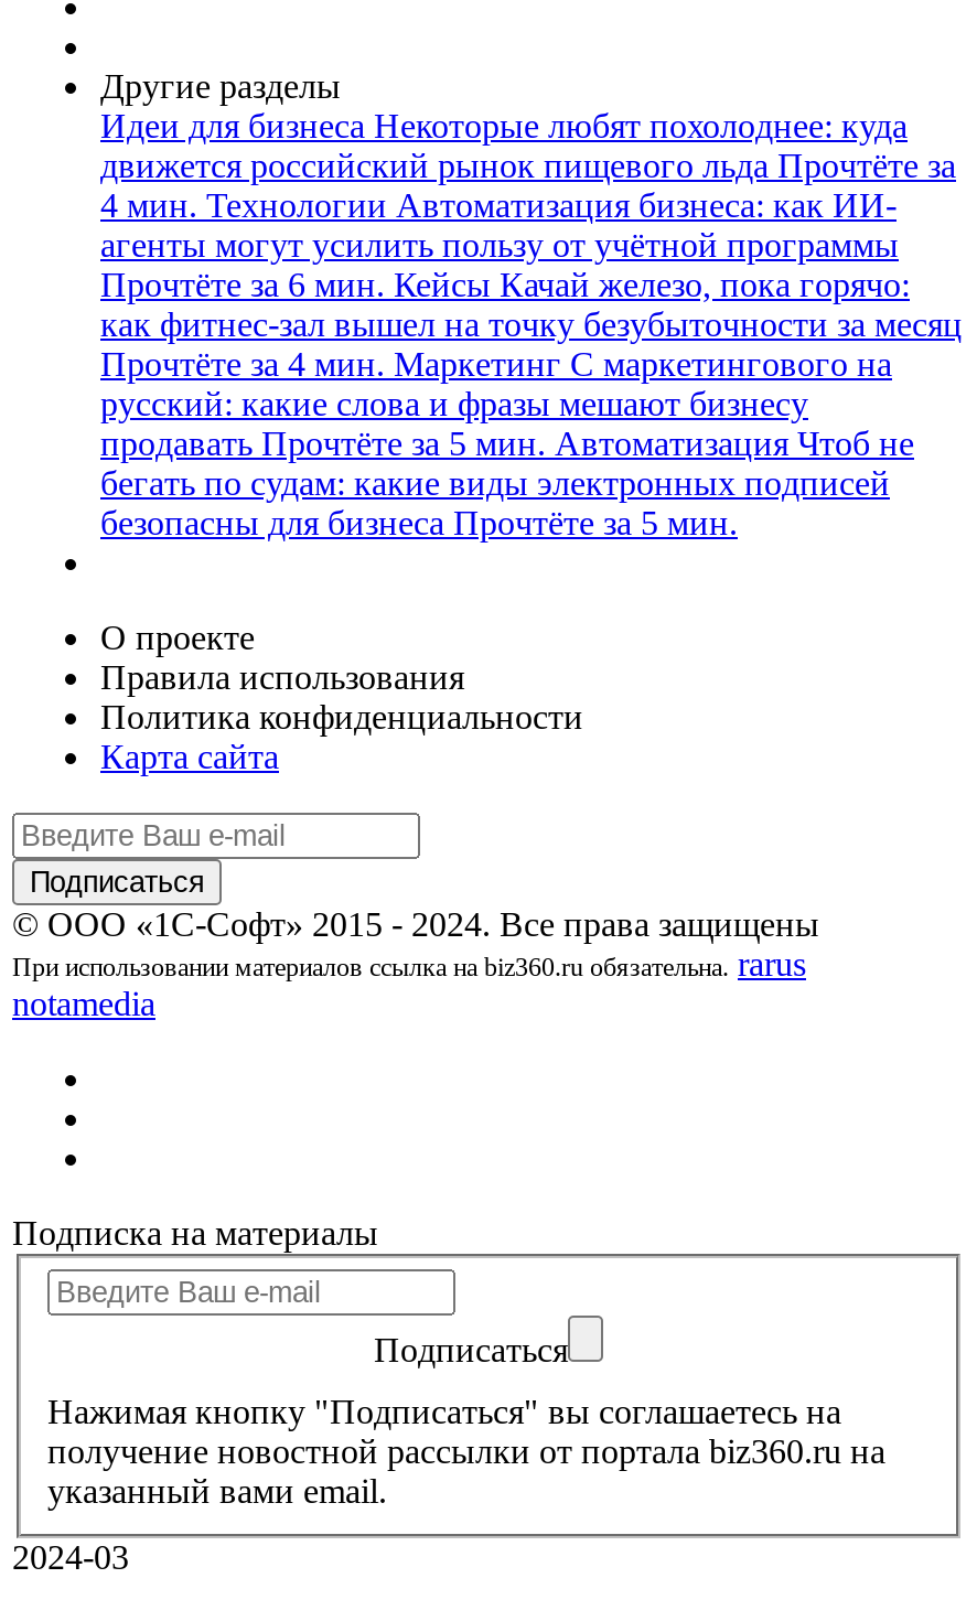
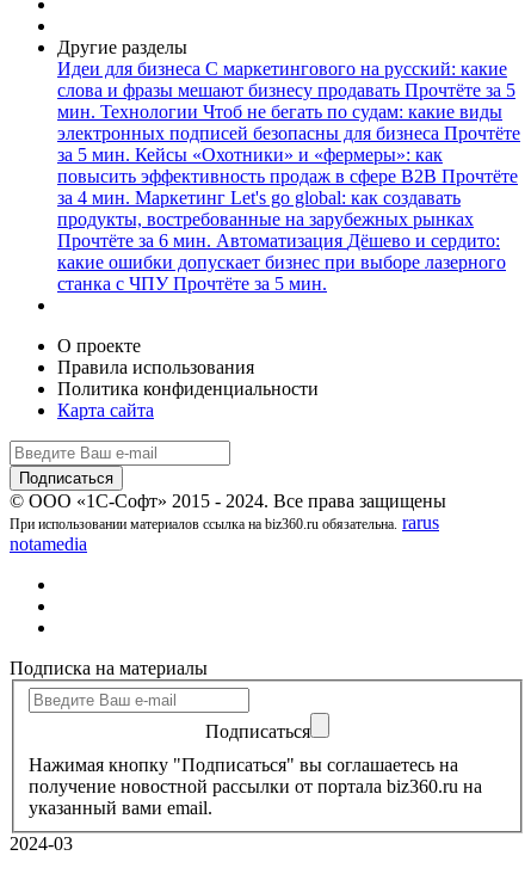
[100,107,963,541] Идеи для бизнеса Некоторые любят похолоднее: куда | движется российский рынок пищевого льда Прочтёте за | 4 мин. Технологии Автоматизация бизнеса: как ИИ- | агенты могут усилить пользу от учётной программы | Прочтёте за 6 мин. Кейсы Качай железо, пока горячо: | как фитнес-зал вышел на точку безубыточности за месяц | Прочтёте за 4 мин. Маркетинг С маркетингового на | русский: какие слова и фразы мешают бизнесу | продавать Прочтёте за 5 мин. АвтоматизацияЧтоб не | бегать по судам: какие виды электронных подписей | безопасны для бизнеса Прочтёте за 5 мин. -> [57,58,520,293] Идеи для бизнеса С маркетингового на русский: какие | слова и фразы мешают бизнесу продавать Прочтёте за 5 | мин. Технологии Чтоб не бегать по судам: какие виды | электронных подписей безопасны для бизнеса Прочтёте | за 5 мин. Кейсы «Охотники» и «фермеры»: как | повысить эффективность продаж в сфере B2B Прочтёте | за 4 мин. Маркетинг Let's go global: как создавать | продукты, востребованные на зарубежных рынках | Прочтёте за 6 мин. АвтоматизацияДёшево и сердито: | какие ошибки допускает бизнес при выборе лазерного | станка с ЧПУ Прочтёте за 5 мин.

